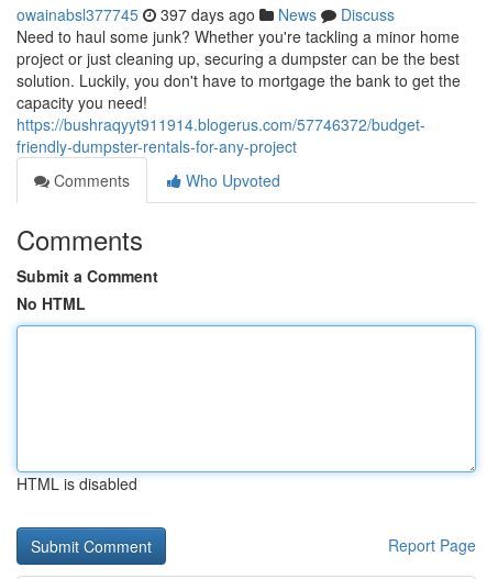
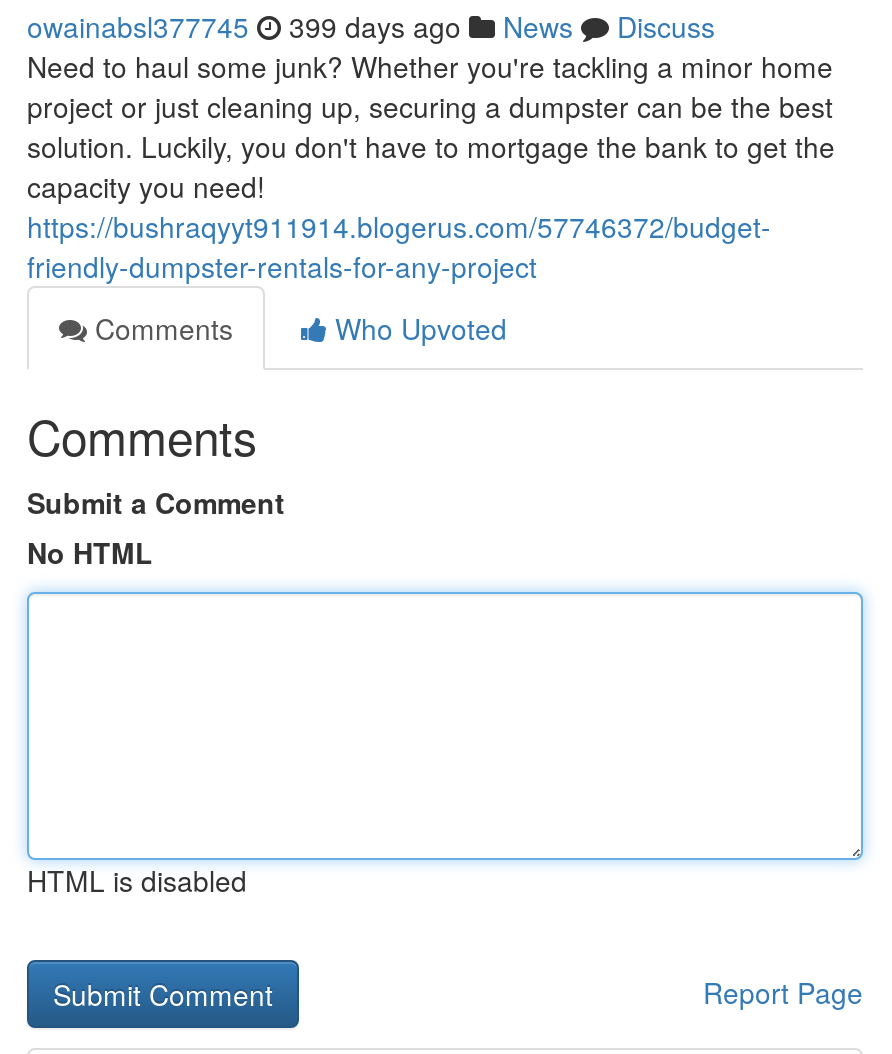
[16,3,395,25] owainabsl377745 397 days ago News Discuss -> [27,6,715,46] owainabsl377745 399 days ago News Discuss

